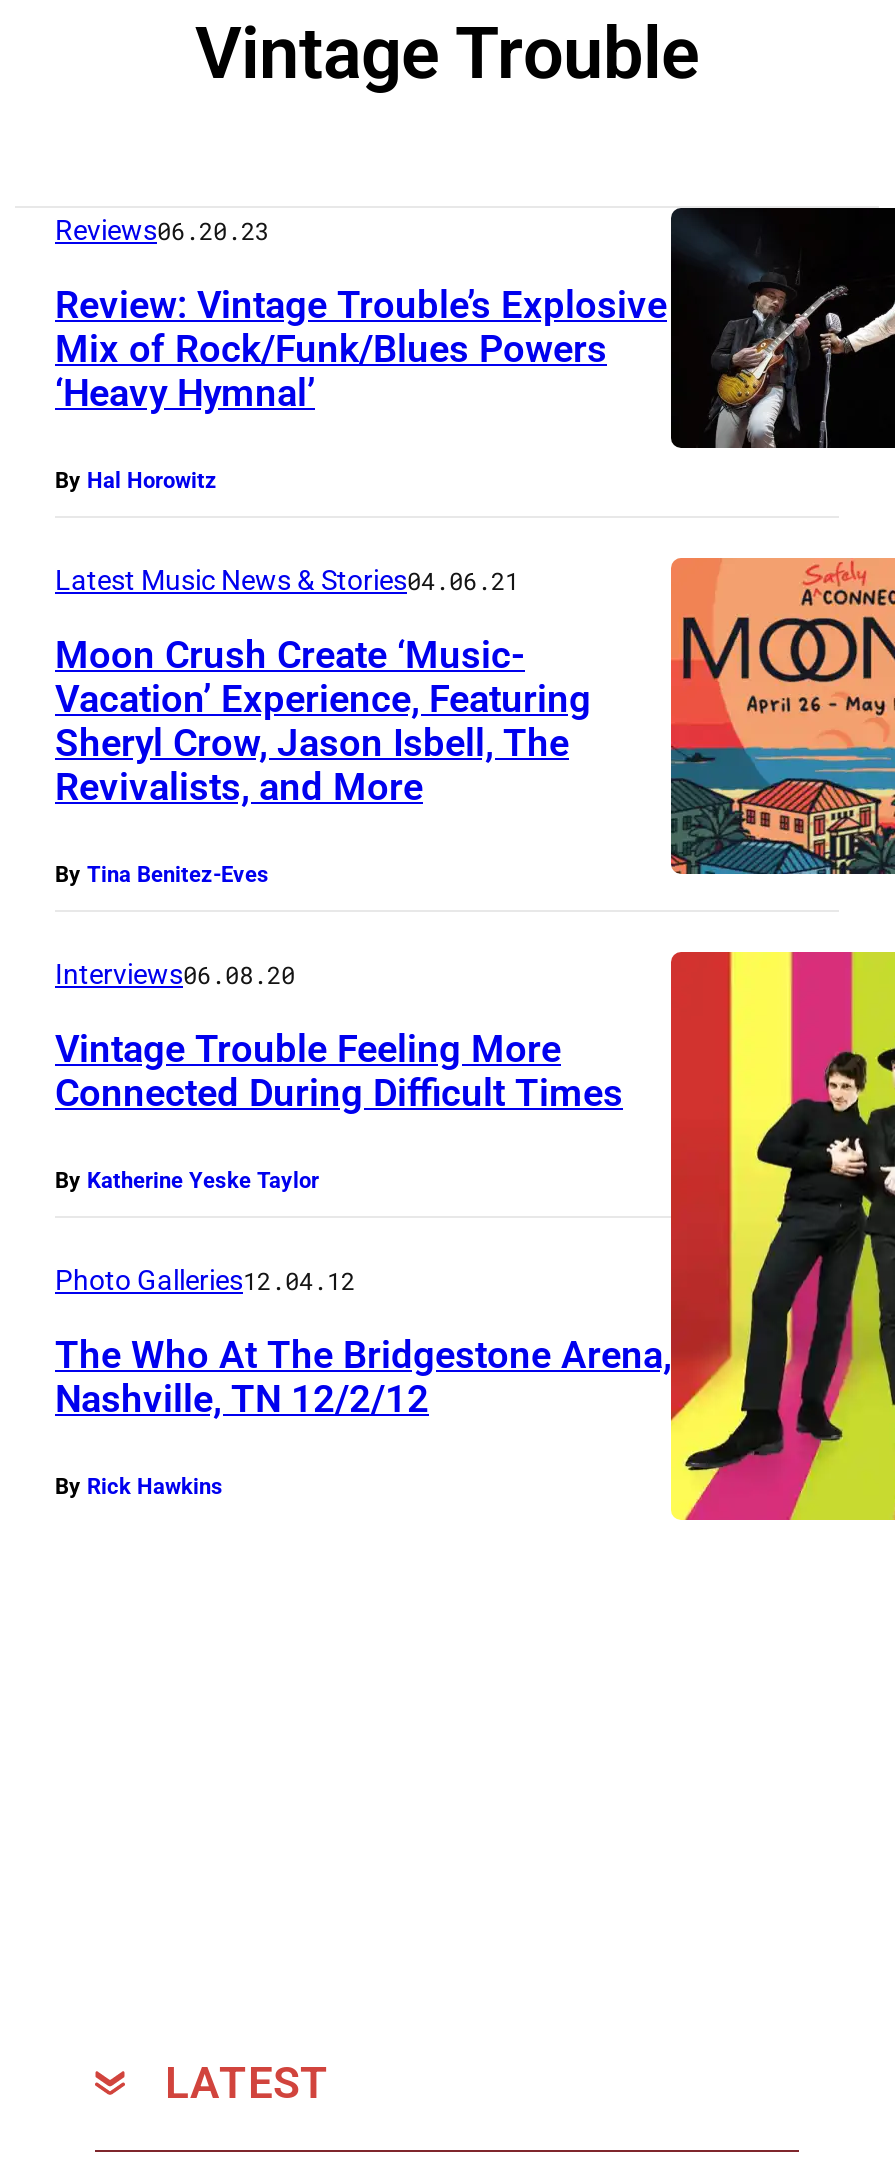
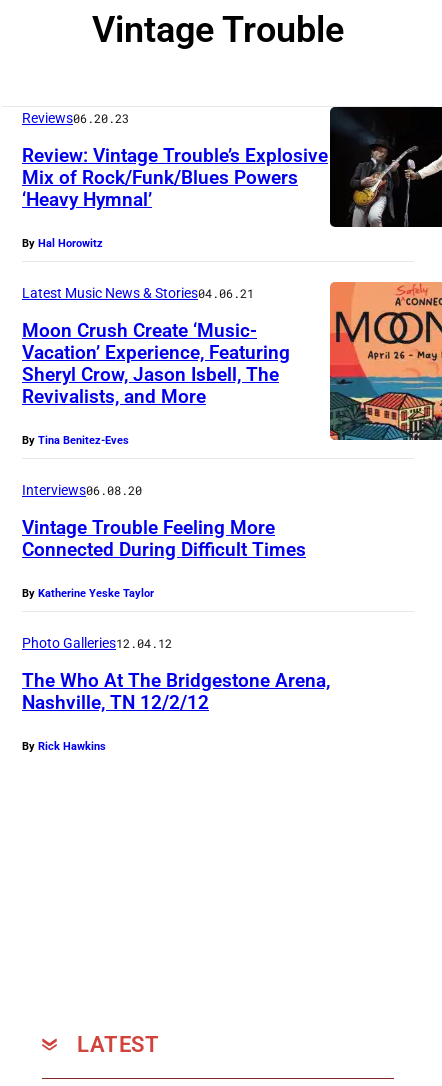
[669,950,889,1522] [image] -> none

